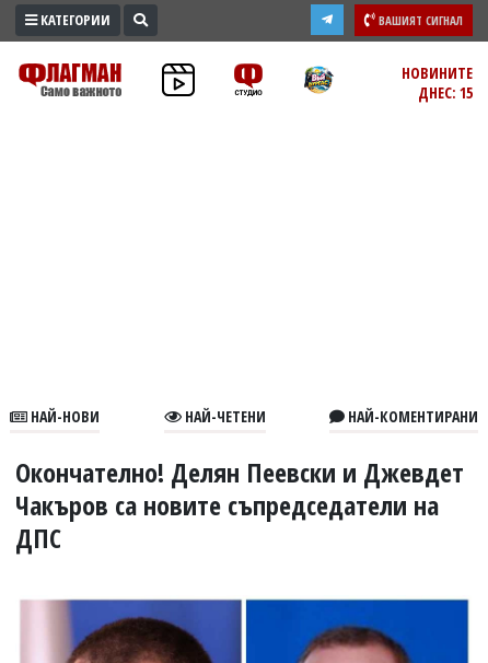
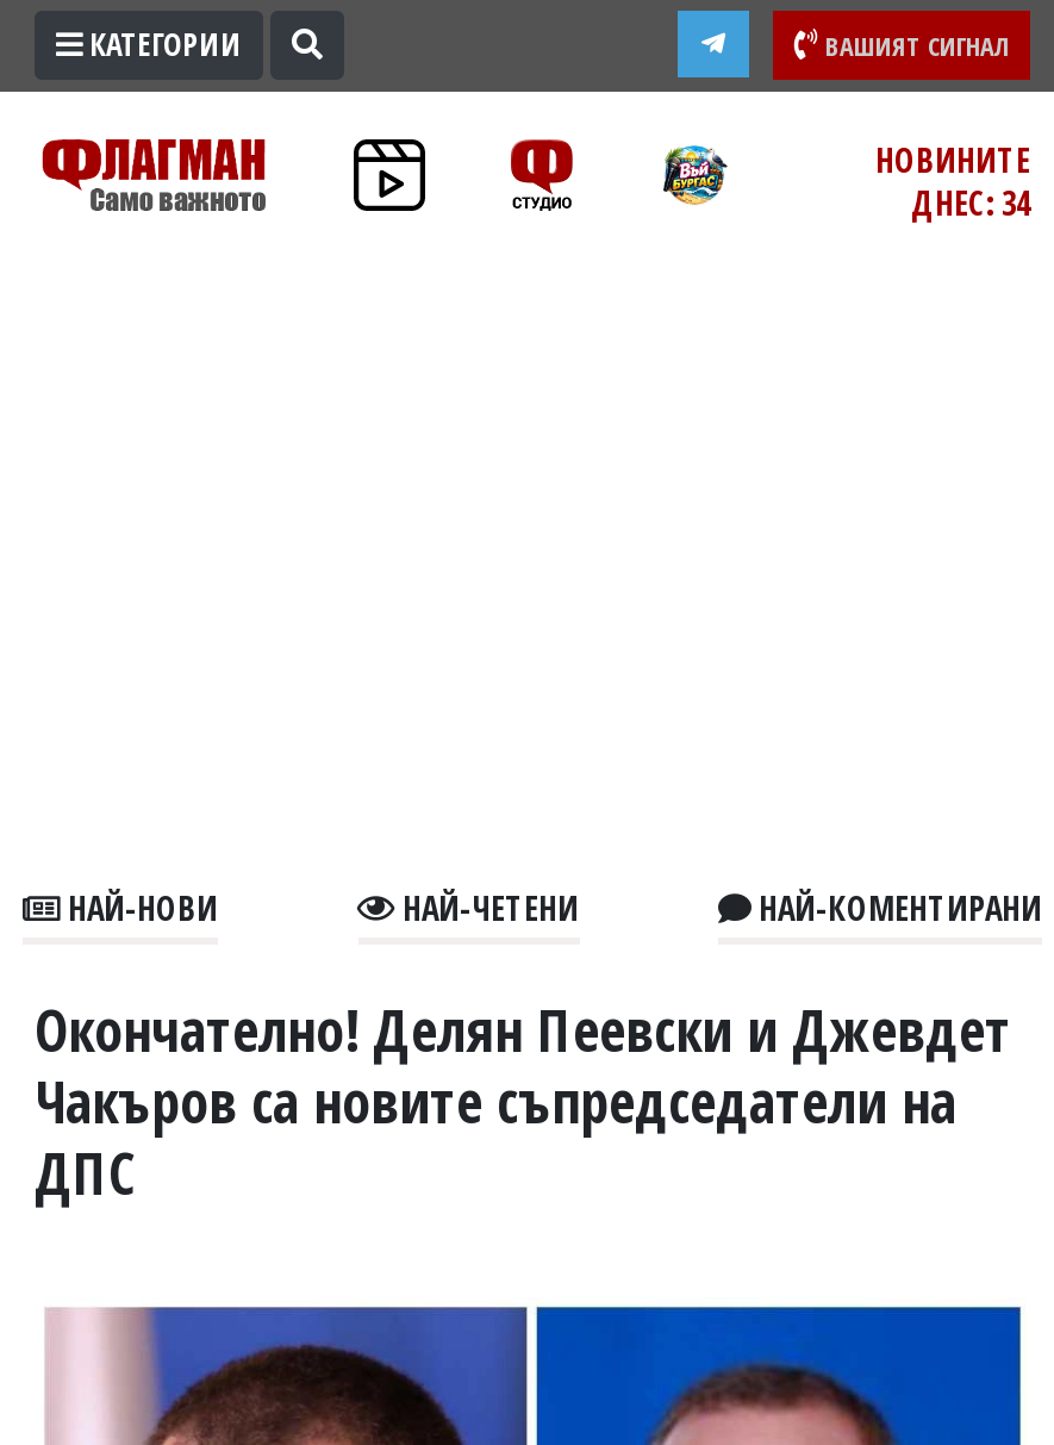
[418,82,473,103] ДНЕС: 15 -> [911,180,1030,225] ДНЕС: 34

